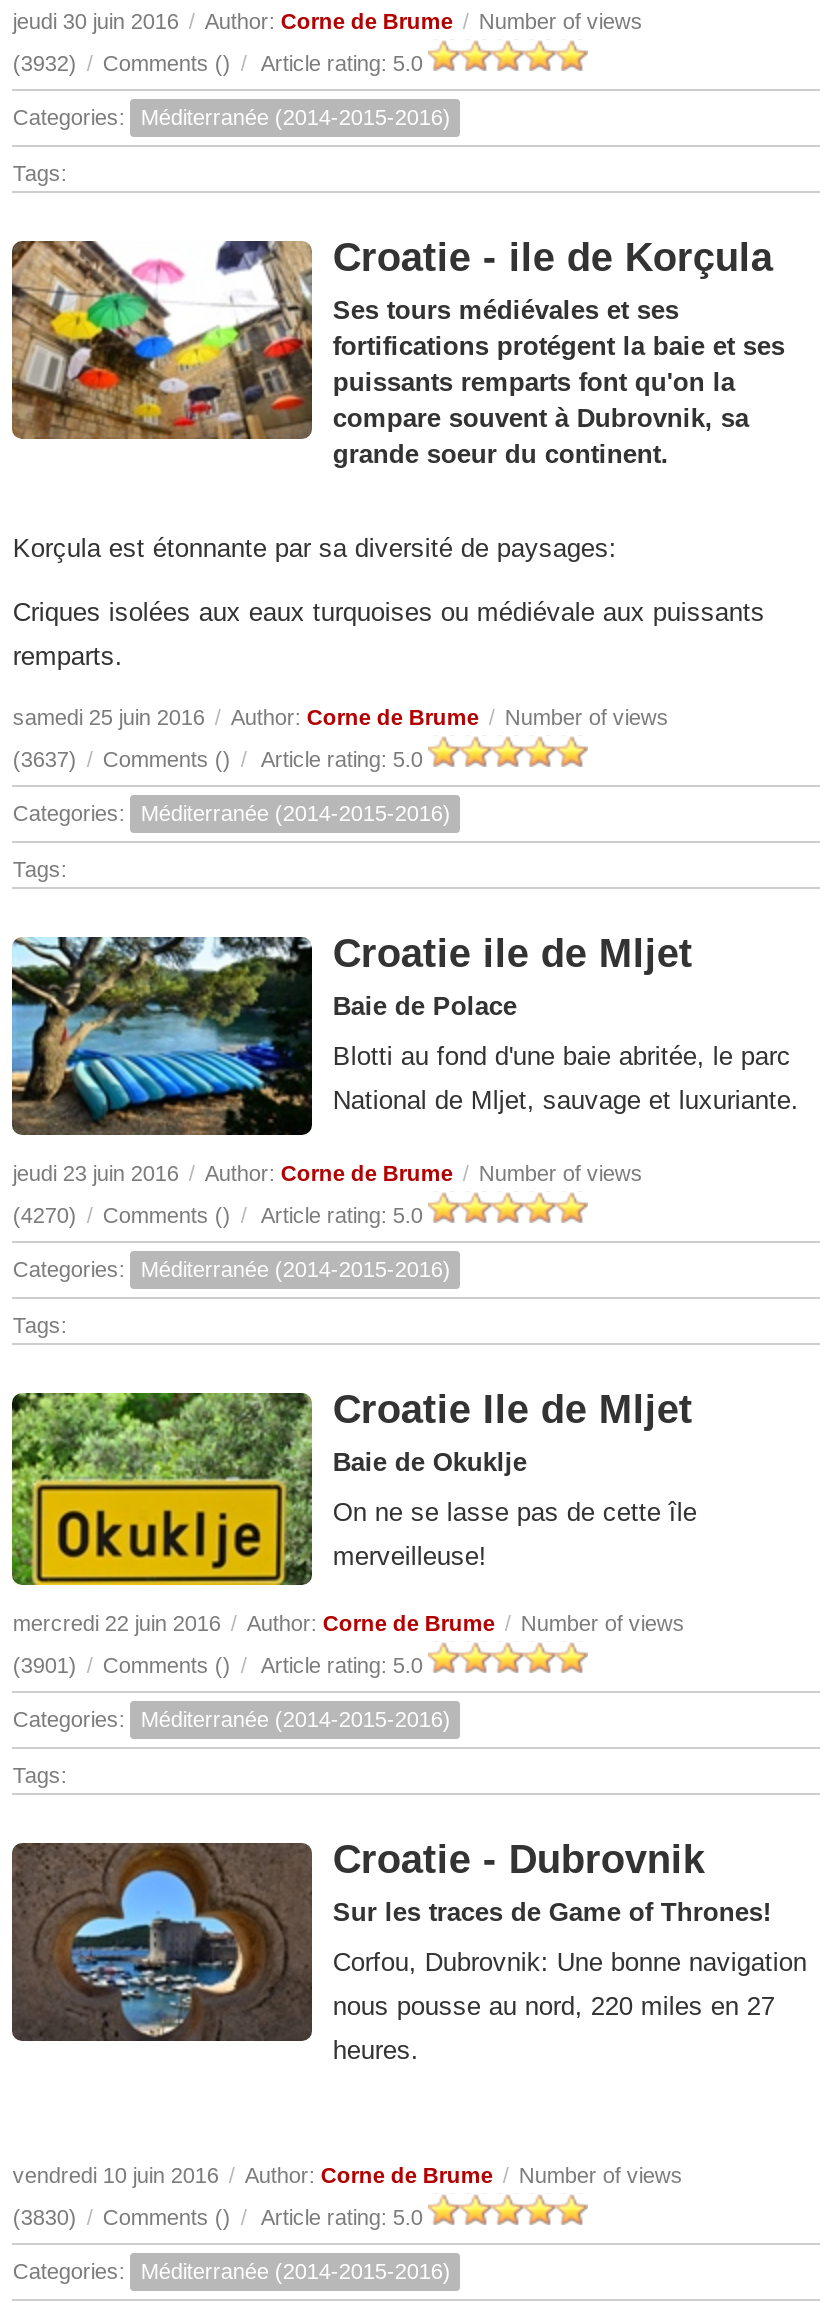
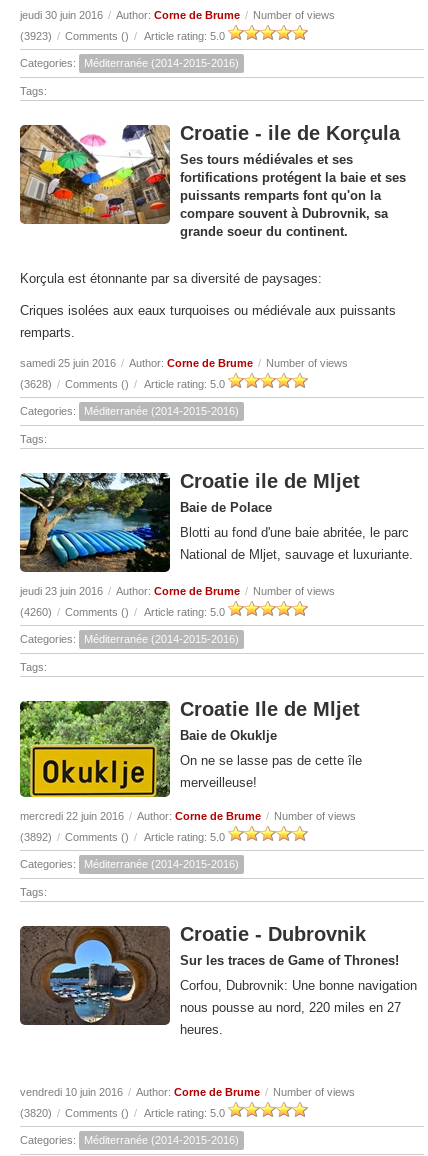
[13,52,429,76] (3932) / Comments () / Article rating: 5.0 -> [20,30,228,42] (3923) / Comments () / Article rating: 5.0
[13,748,429,772] (3637) / Comments () / Article rating: 5.0 -> [20,378,228,390] (3628) / Comments () / Article rating: 5.0
[13,1204,429,1228] (4270) / Comments () / Article rating: 5.0 -> [20,606,228,618] (4260) / Comments () / Article rating: 5.0
[13,1654,429,1678] (3901) / Comments () / Article rating: 5.0 -> [20,831,228,843] (3892) / Comments () / Article rating: 5.0
[13,2206,429,2230] (3830) / Comments () / Article rating: 5.0 -> [20,1107,228,1119] (3820) / Comments () / Article rating: 5.0

